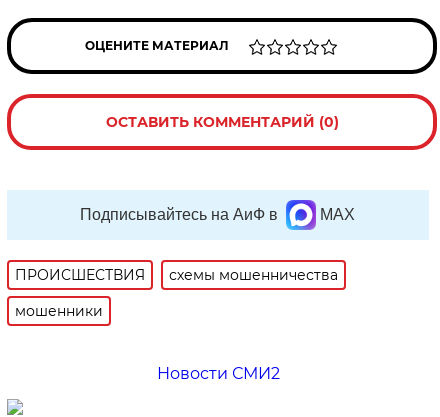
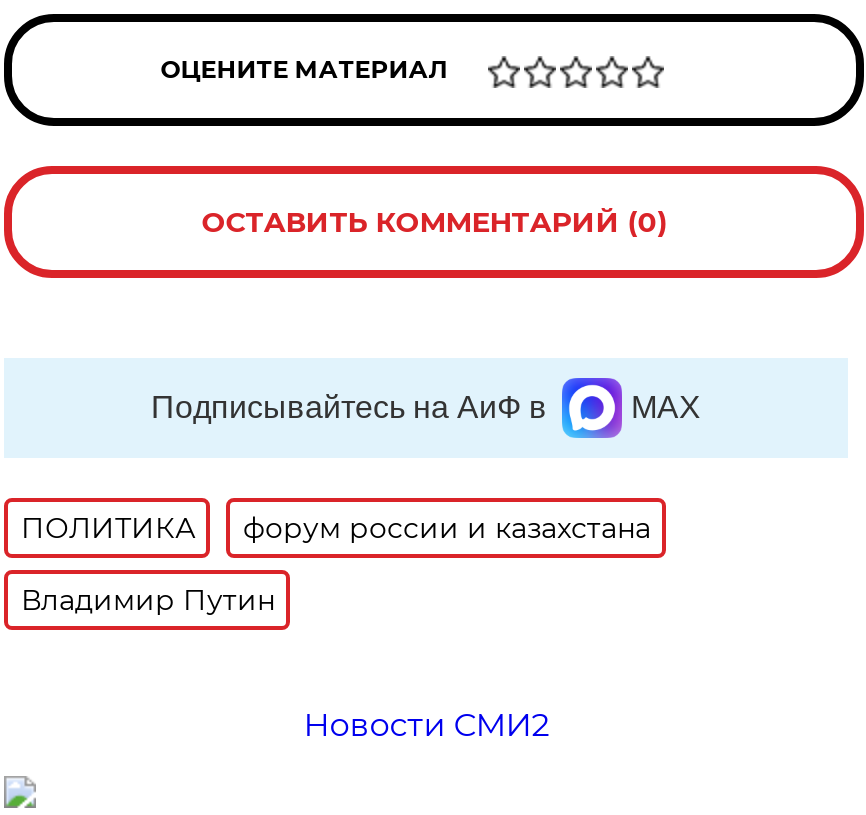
[15,266,338,284] ПРОИСШЕСТВИЯ | схемы мошенничества -> [21,510,651,546] ПОЛИТИКА | форум россии и казахстана
[15,302,103,320] мошенники -> [21,582,275,618] Владимир Путин

